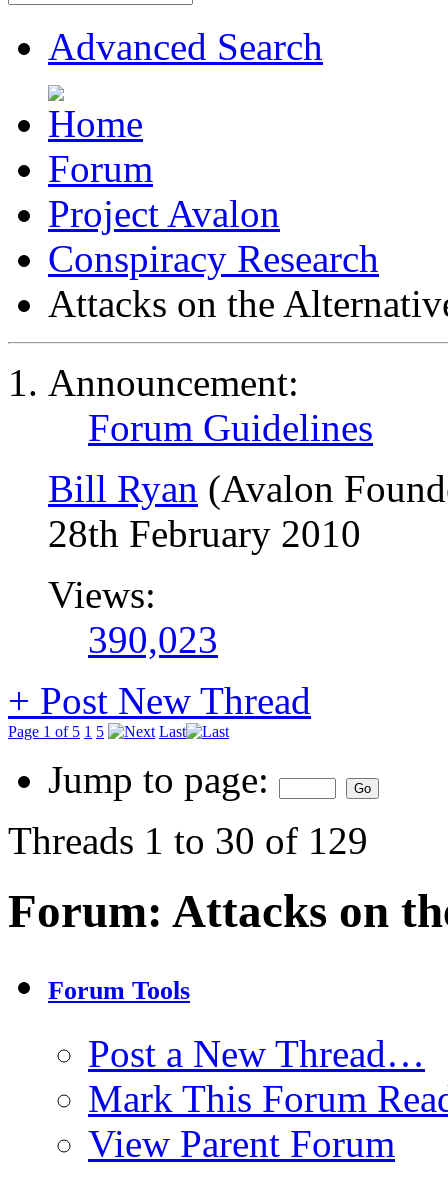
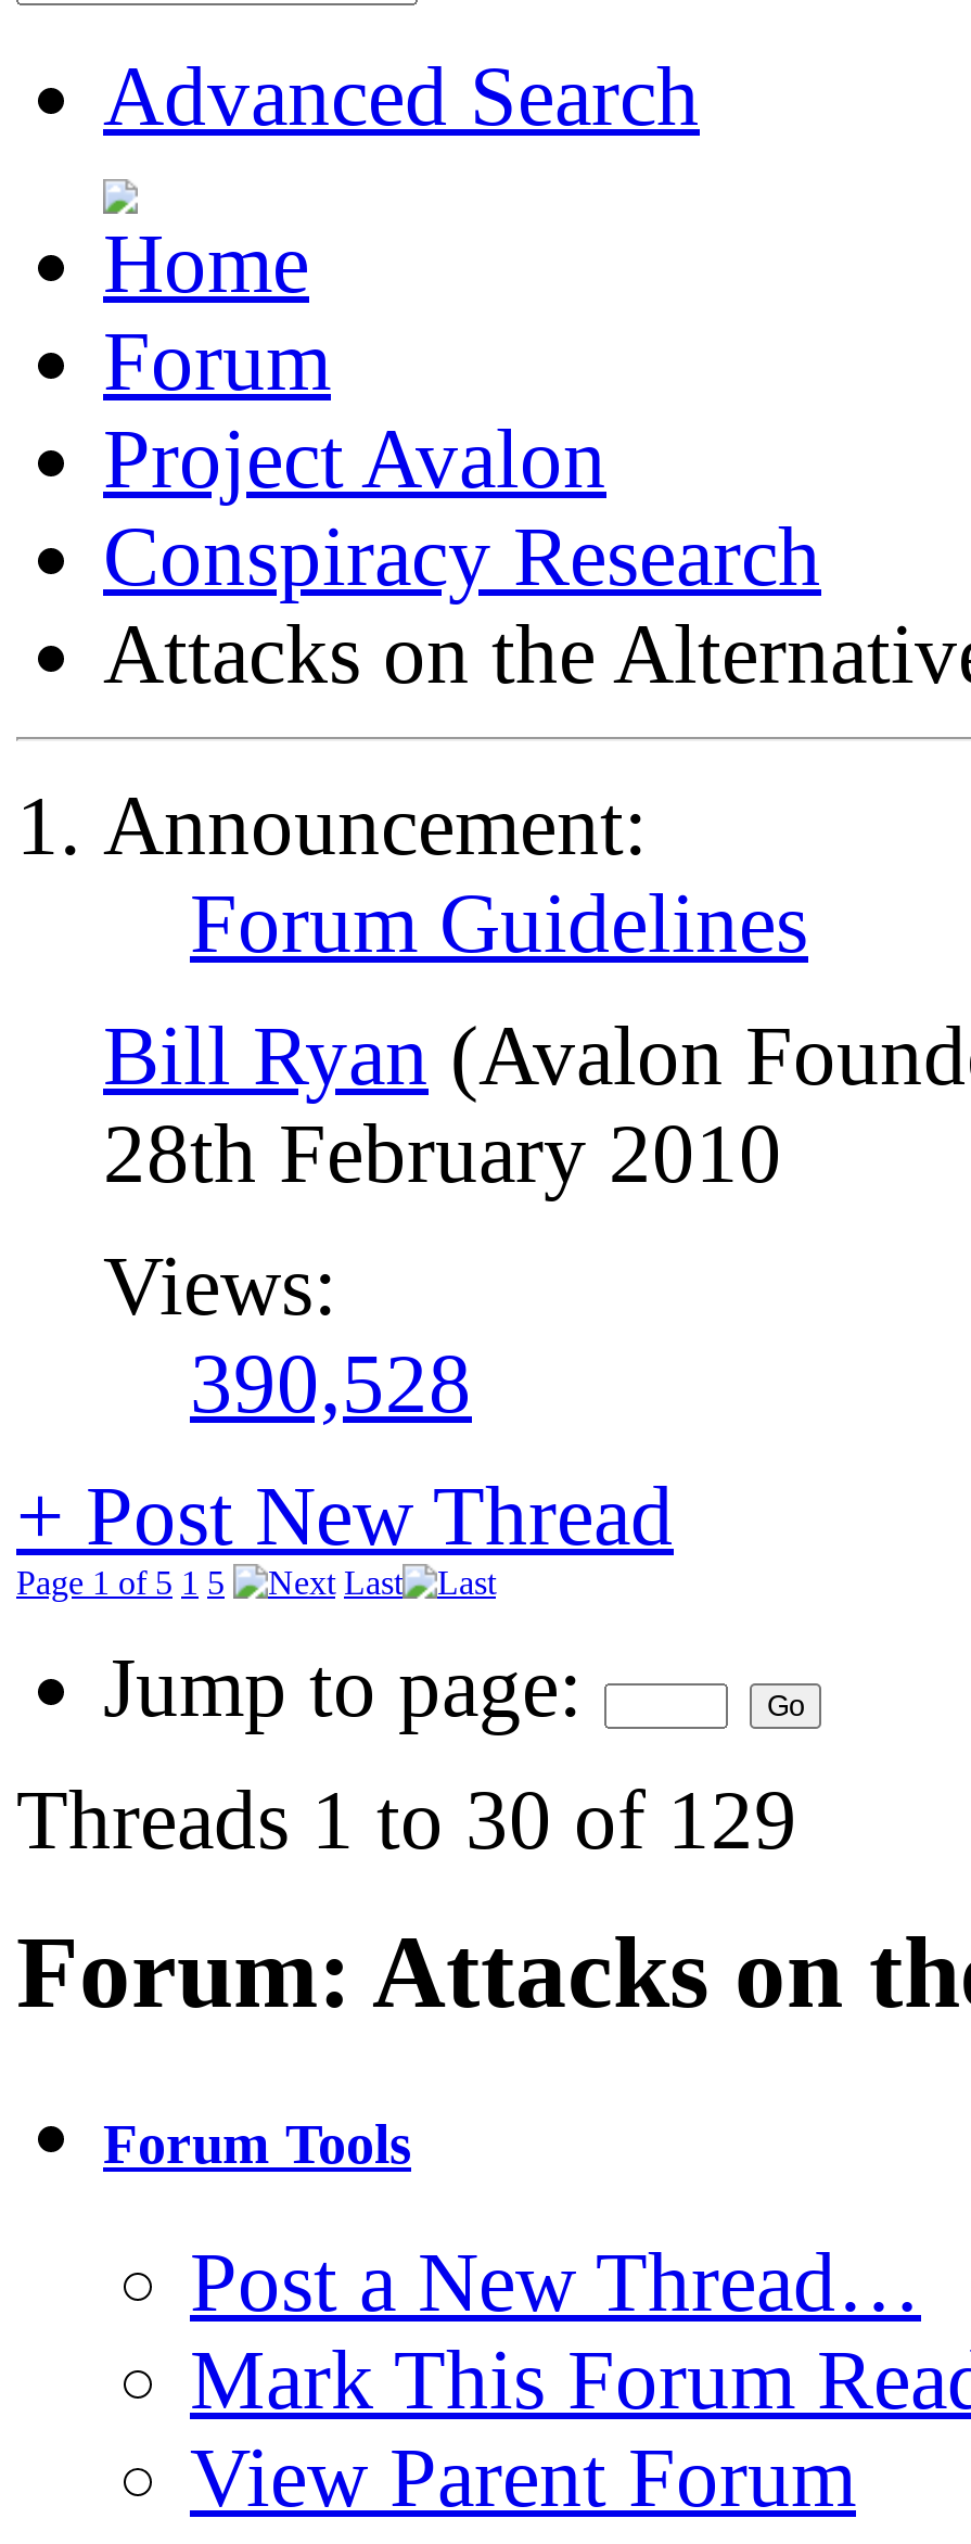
[88,618,218,661] 390,023 -> [190,1336,472,1429] 390,528

